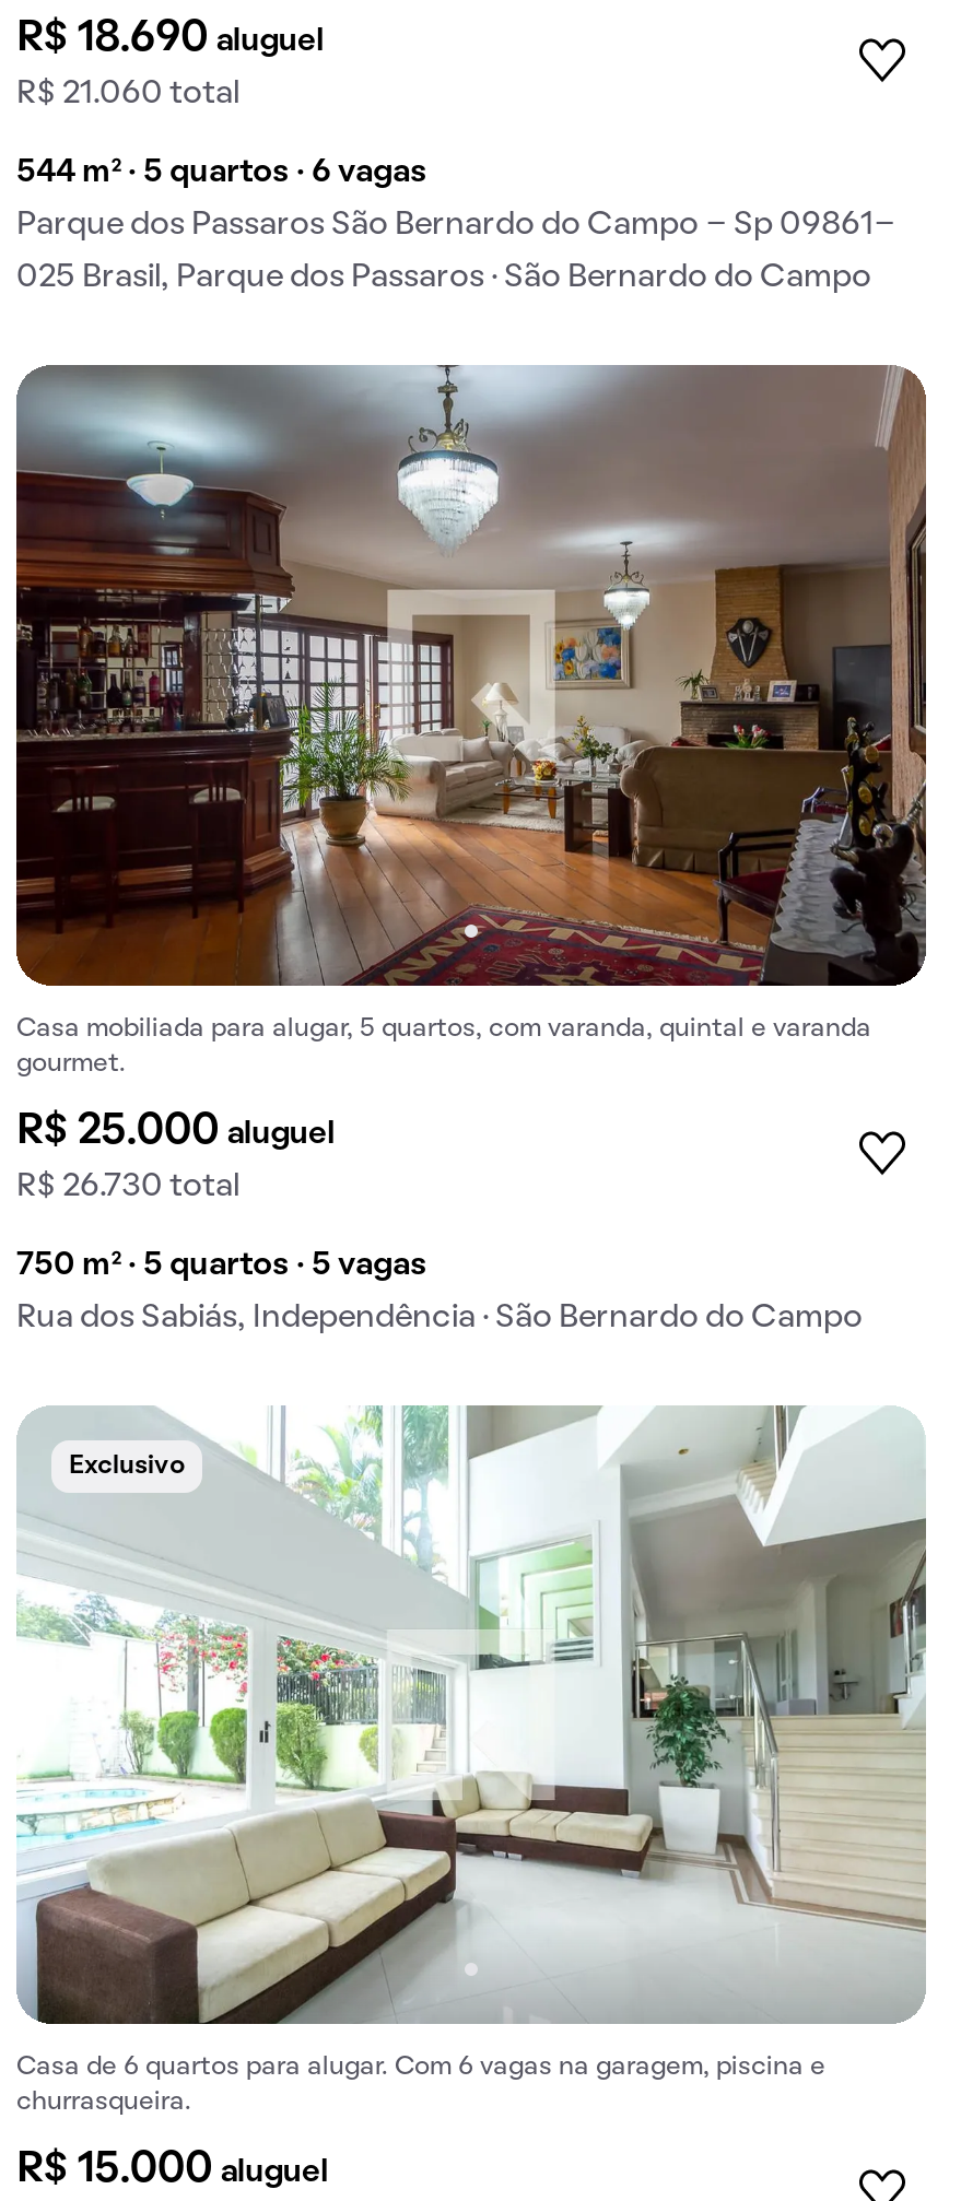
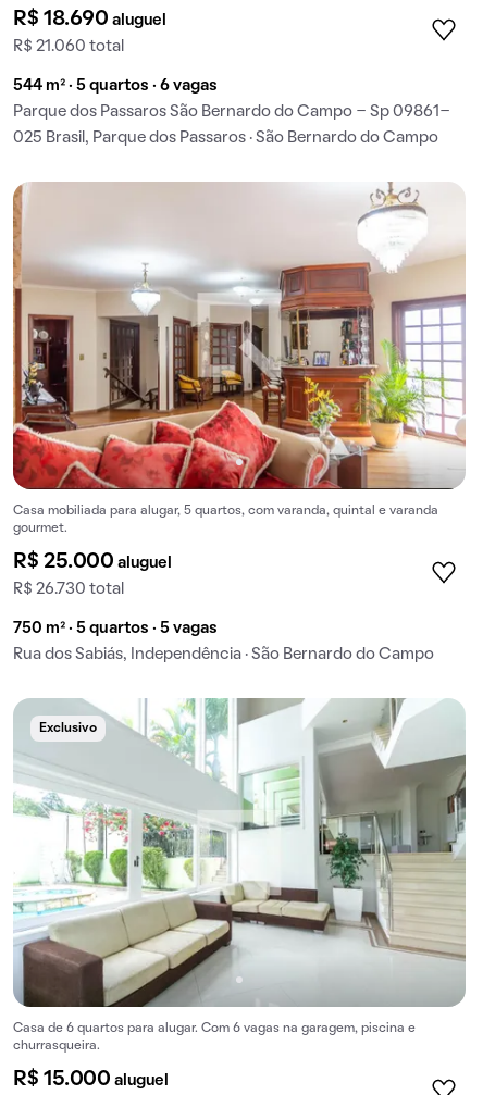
[14,363,928,986] [image] -> [12,182,467,489] [image]

